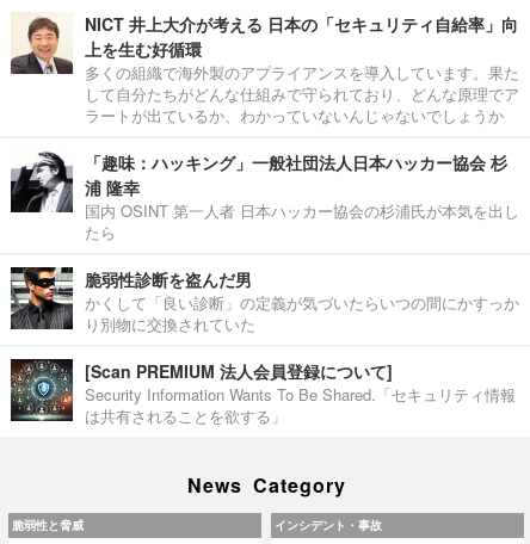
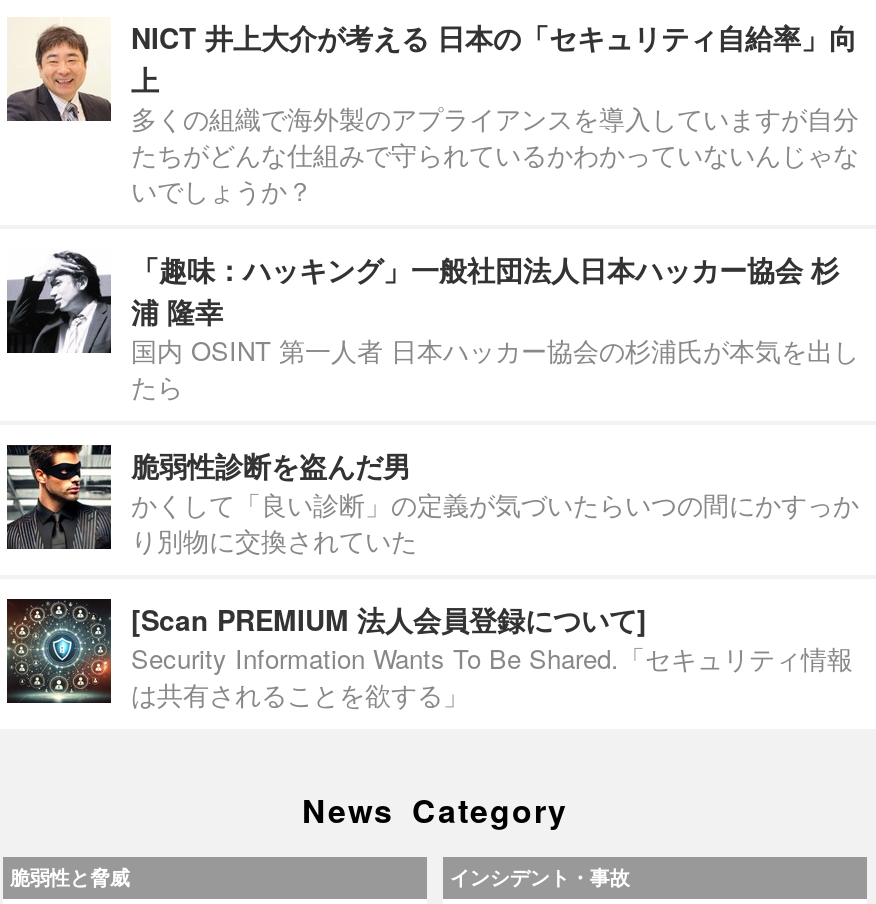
[85,37,519,127] 上を生む好循環 | 多くの組織で海外製のアプライアンスを導入しています。果た | して自分たちがどんな仕組みで守られており、どんな原理でア | ラートが出ているか、わかっていないんじゃないでしょうか -> [131,60,859,210] 上 | 多くの組織で海外製のアプライアンスを導入していますが自分 | たちがどんな仕組みで守られているかわかっていないんじゃな | いでしょうか？

